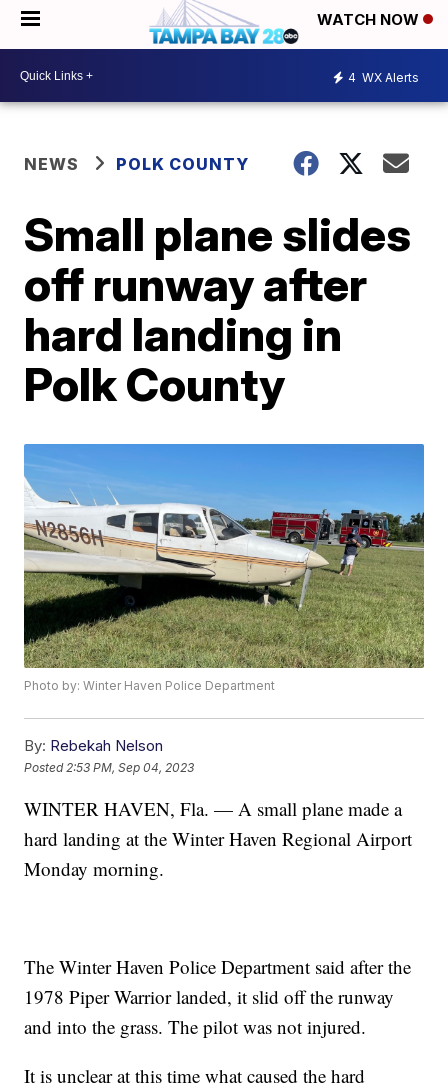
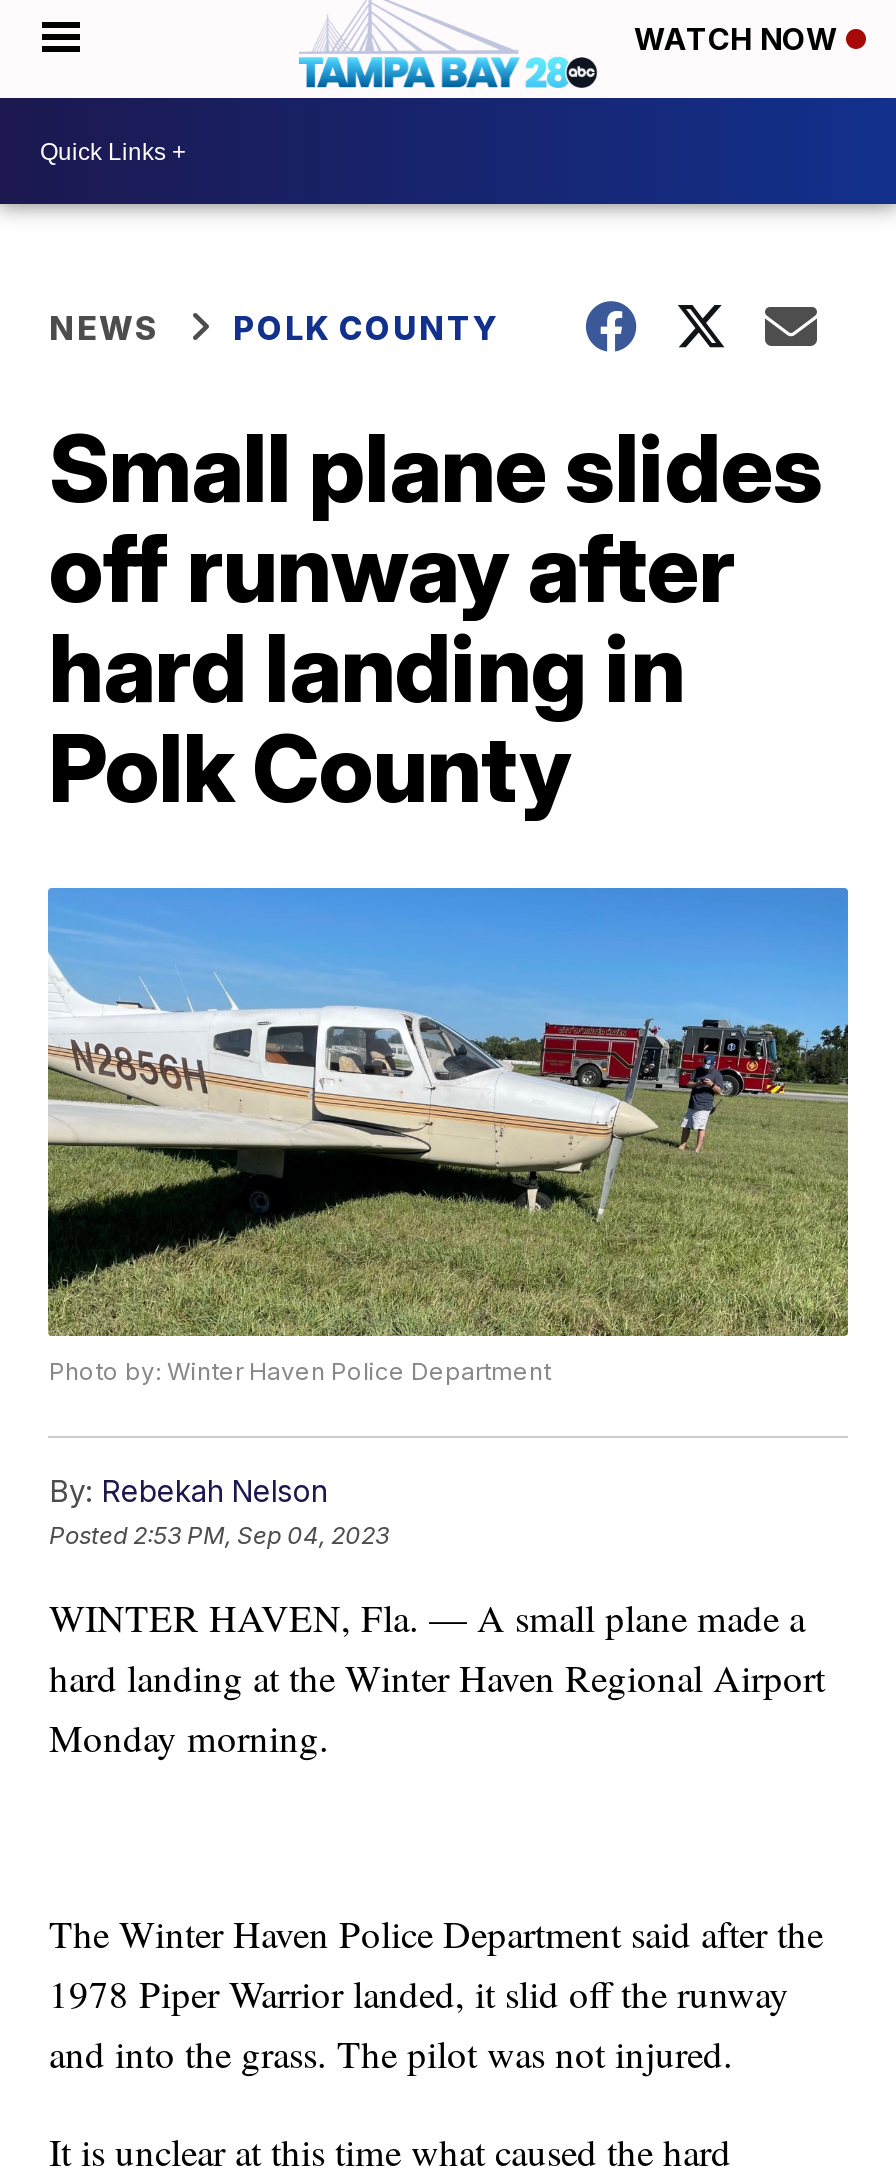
[348,69,419,84] 4 WX Alerts -> none

